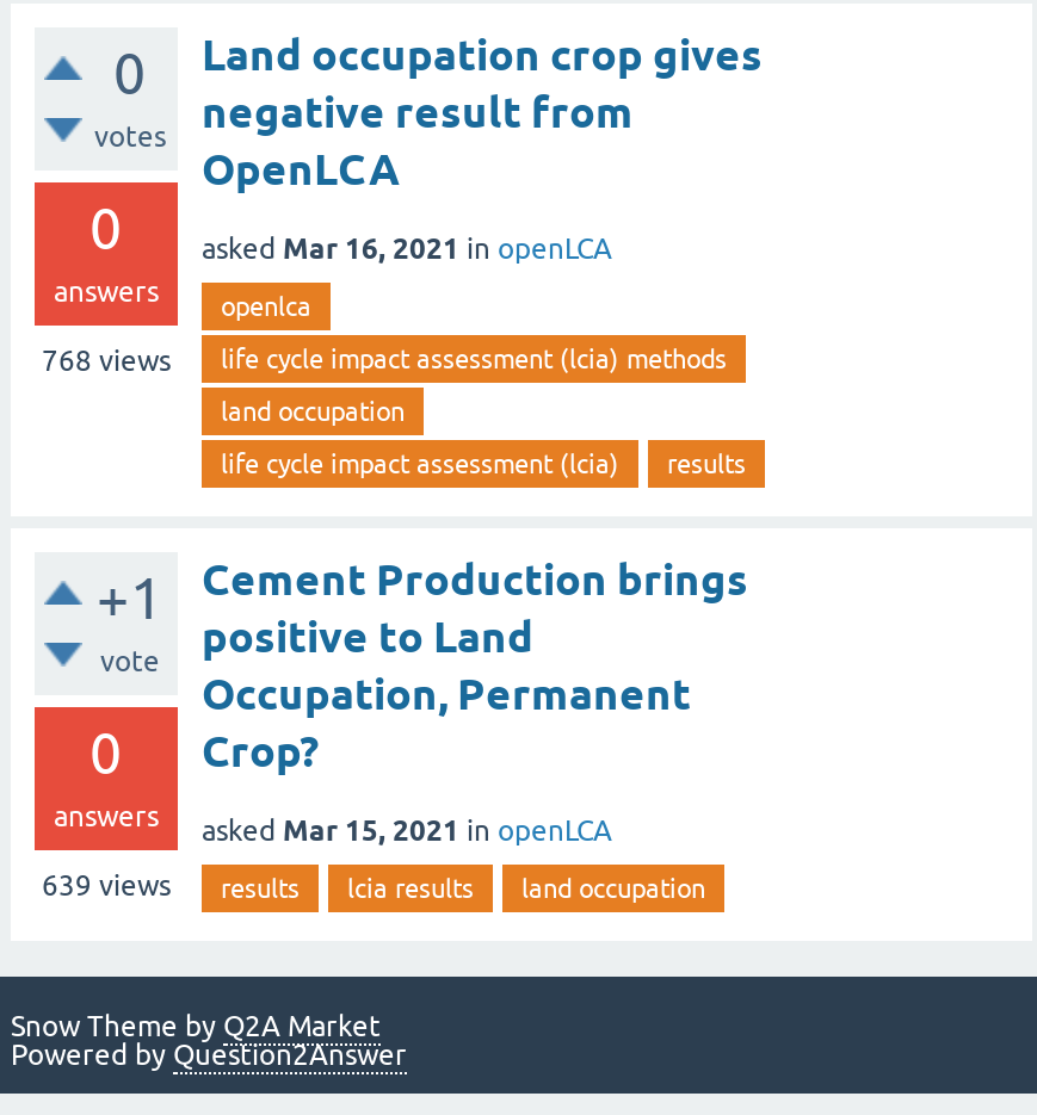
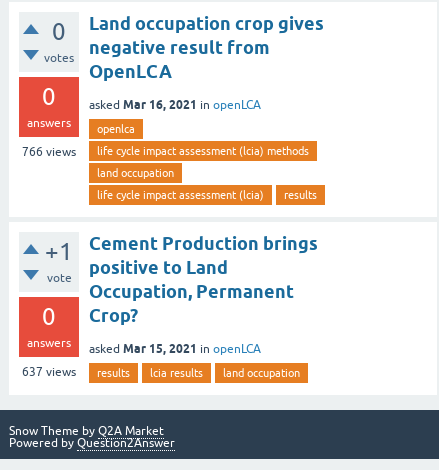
[42,345,727,378] 768 views life cycle impact assessment (lcia) methods -> [22,145,309,159] 766 views life cycle impact assessment (lcia) methods
[42,869,705,903] 639 views results lcia results land occupation -> [22,365,300,379] 637 views results lcia results land occupation

